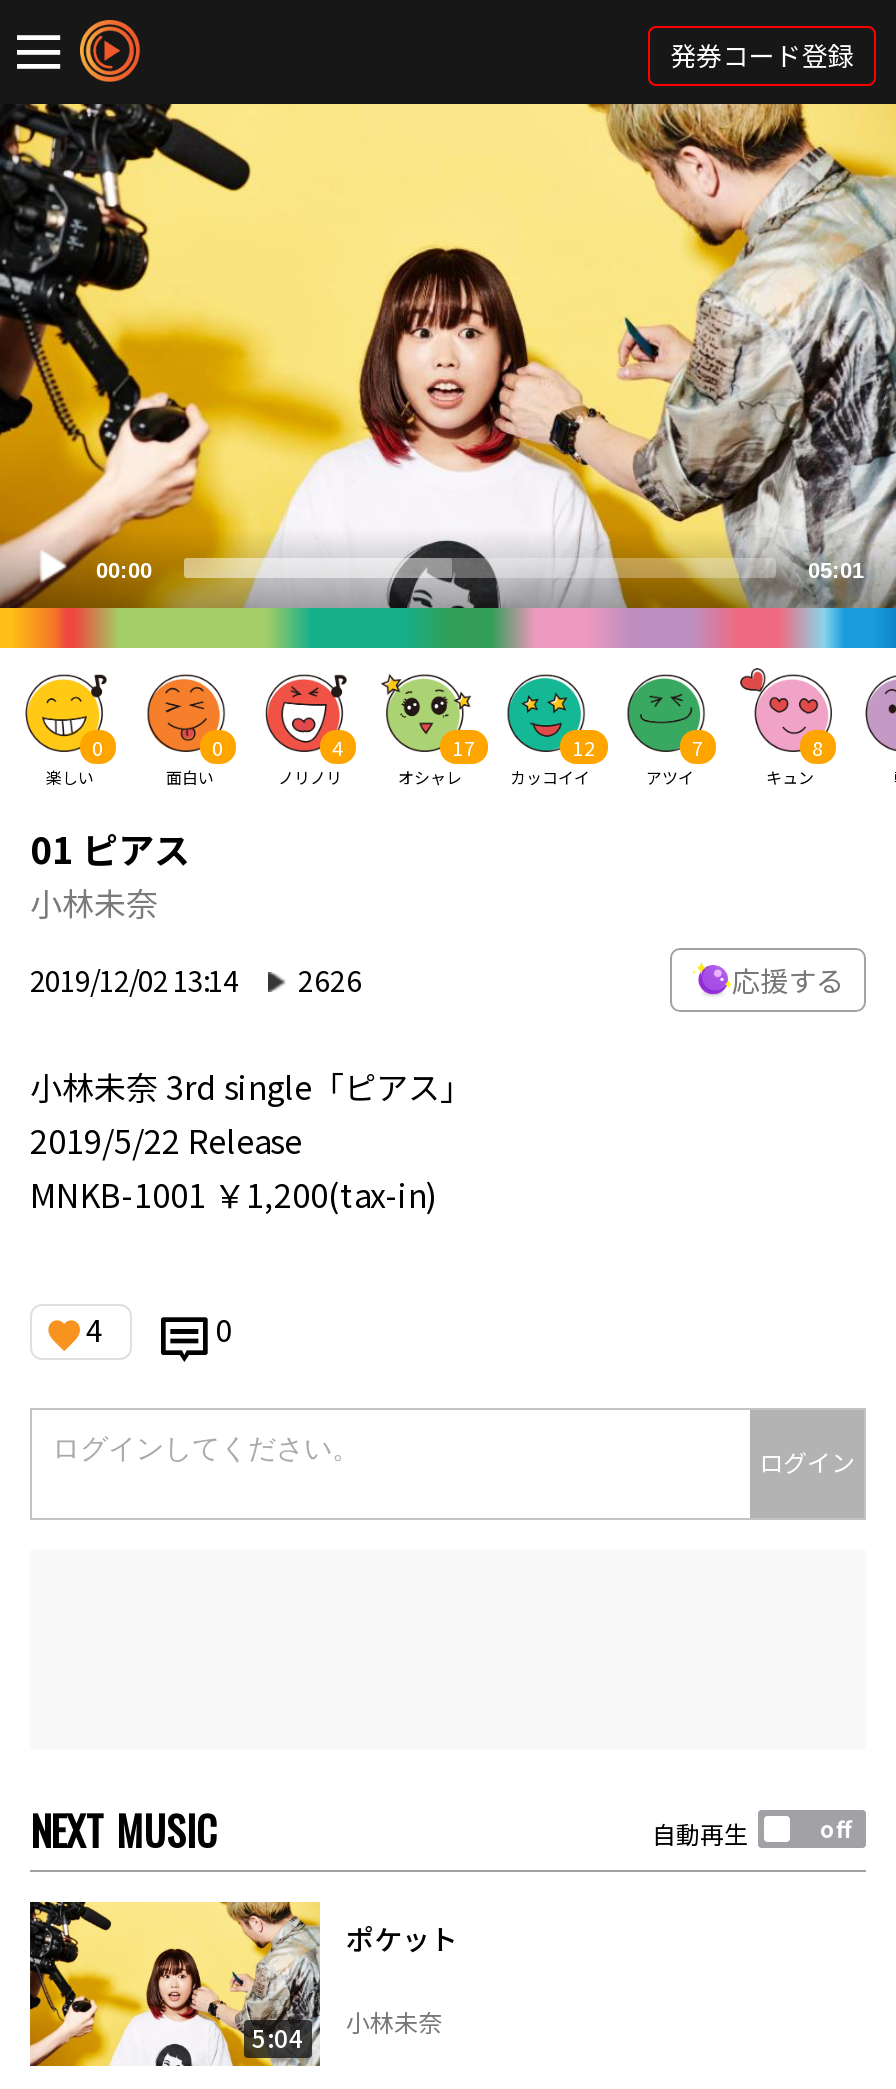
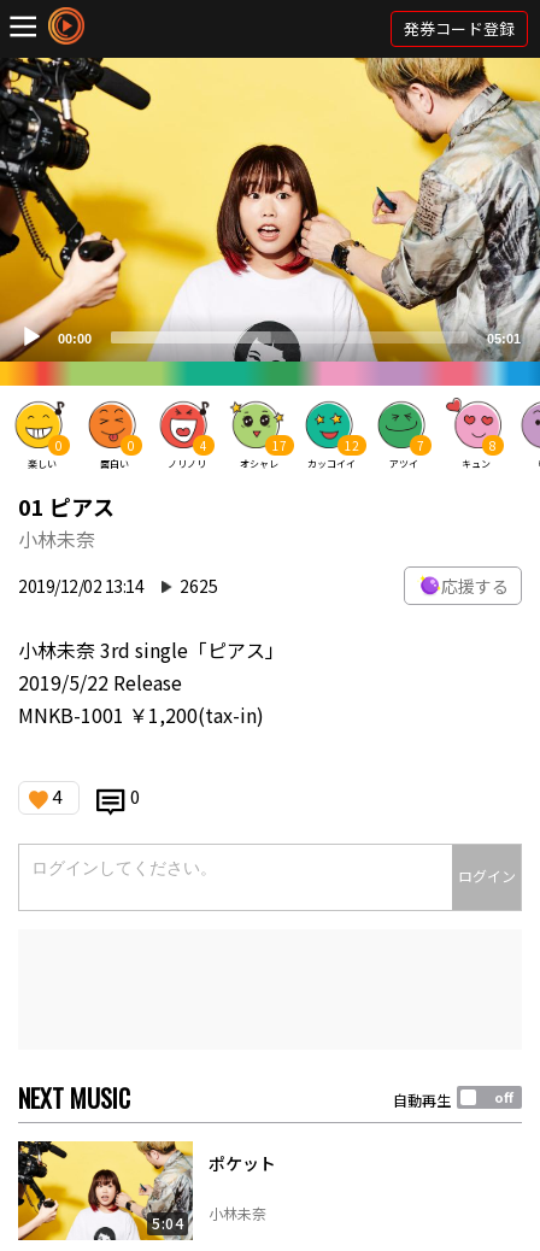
[30,960,362,1000] 2019/12/02 13:14 2626 -> [18,574,218,598] 2019/12/02 13:14 2625

